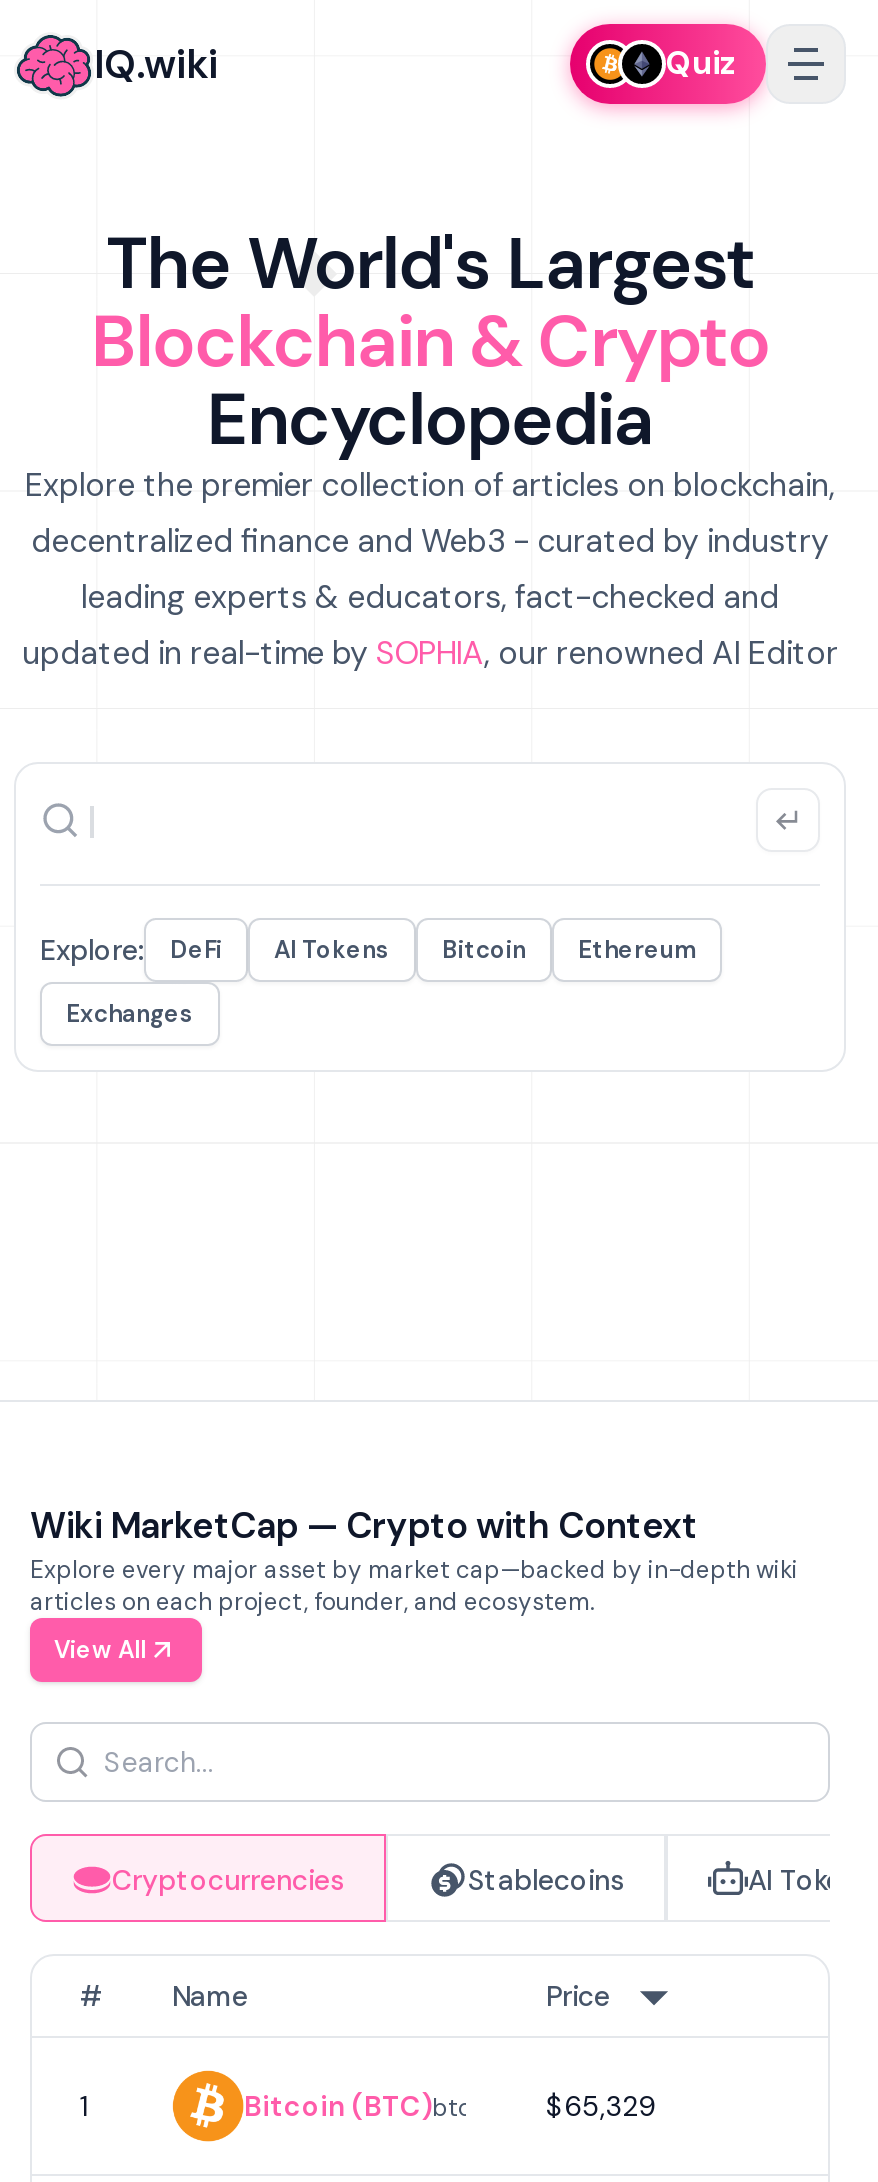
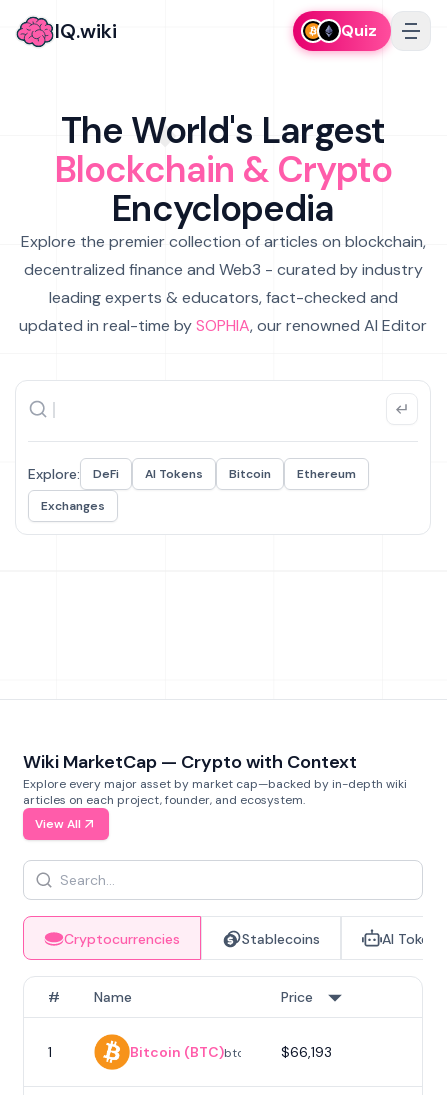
[546,2088,656,2124] $65,329 -> [281,1043,332,1061] $66,193

